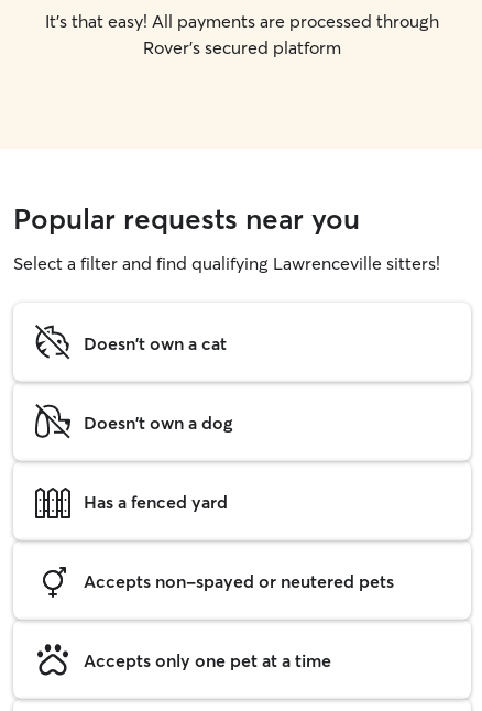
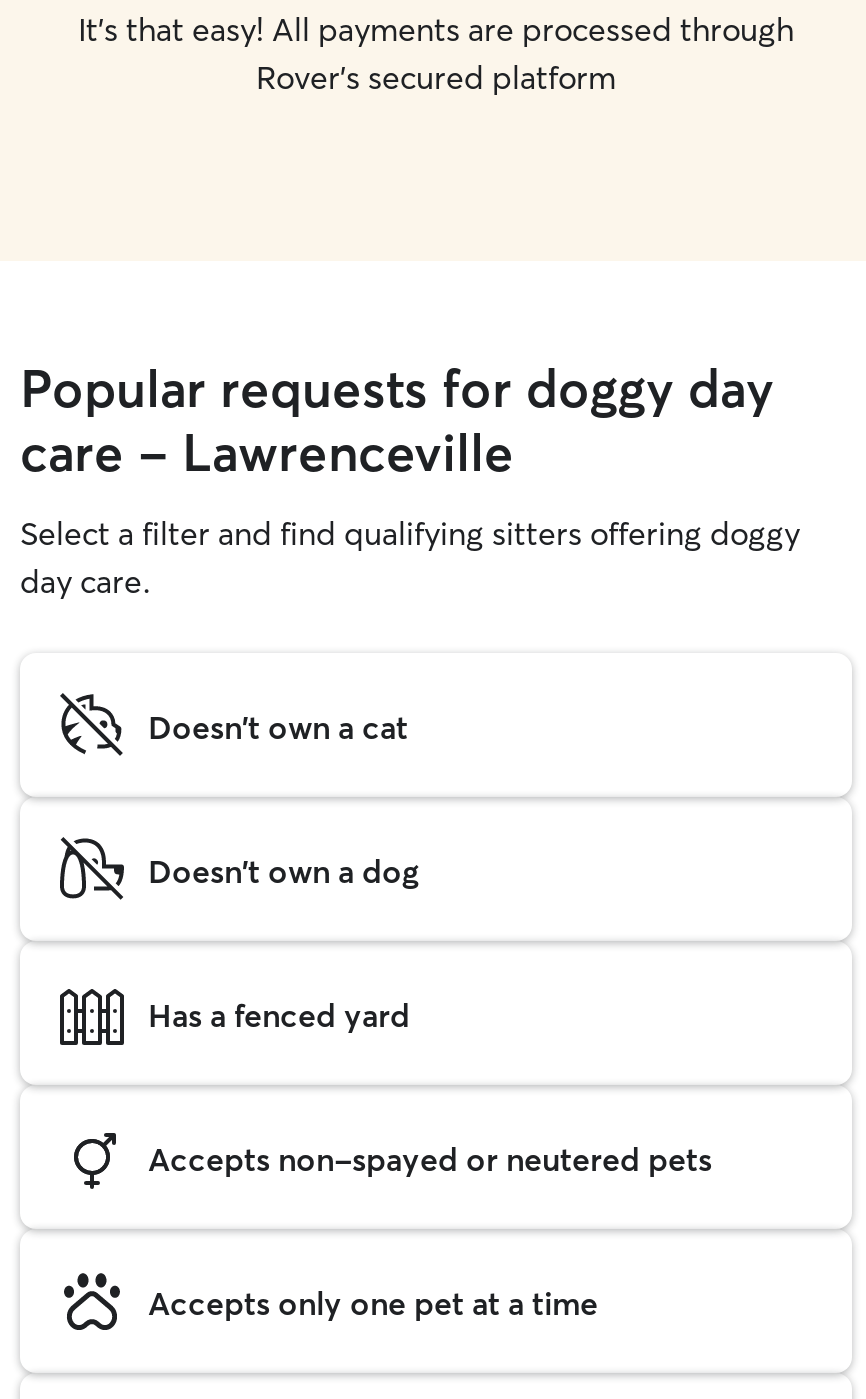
[13,201,440,274] Popular requests near you | Select a filter and find qualifying Lawrenceville sitters! -> [20,357,800,601] Popular requests for doggy day | care - Lawrenceville | Select a filter and find qualifying sitters offering doggy | day care.

